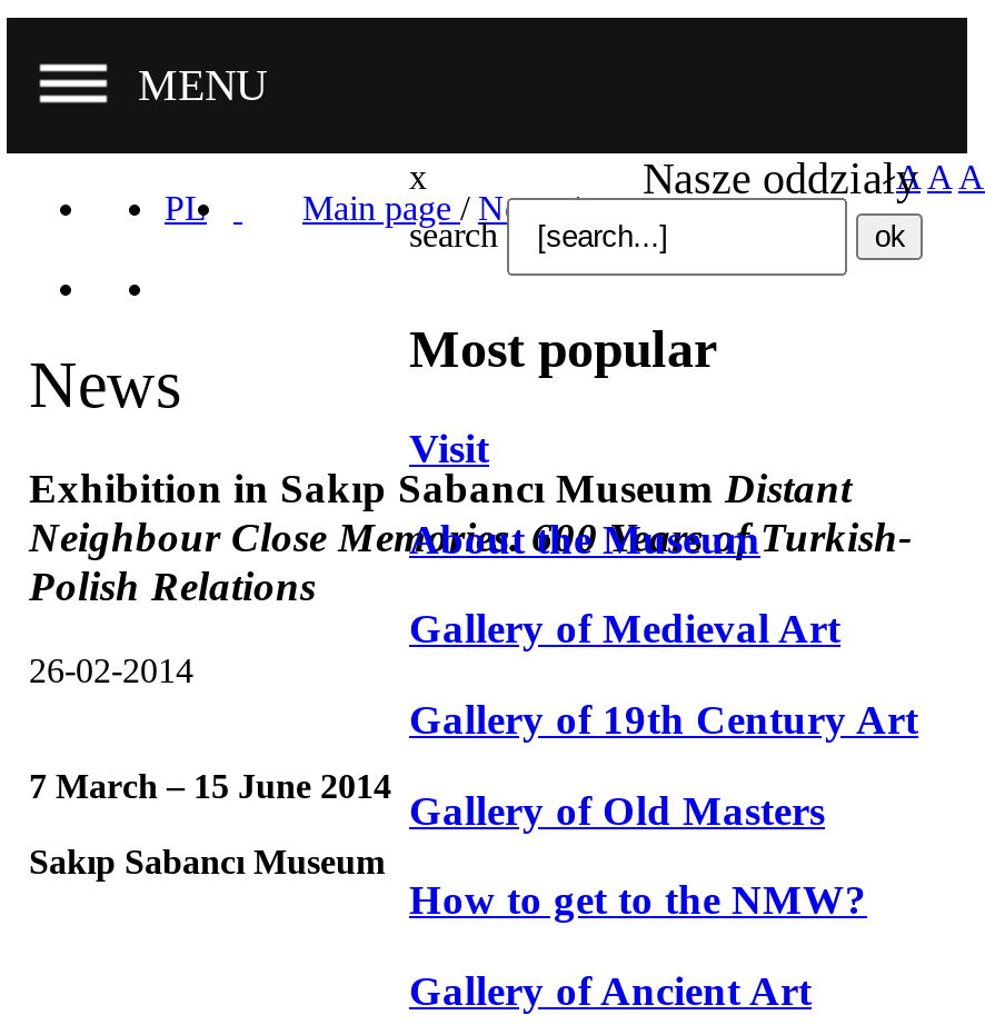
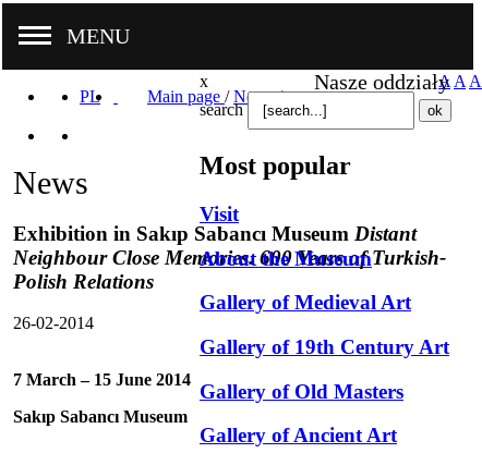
[409,877,867,924] How to get to the NMW? -> none

